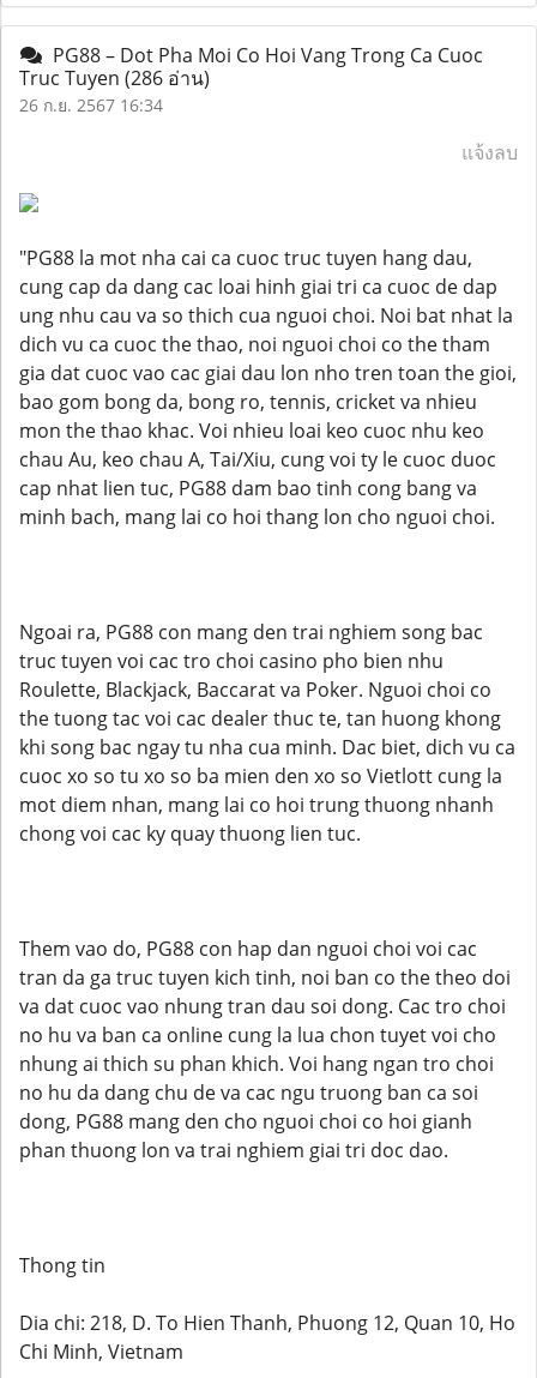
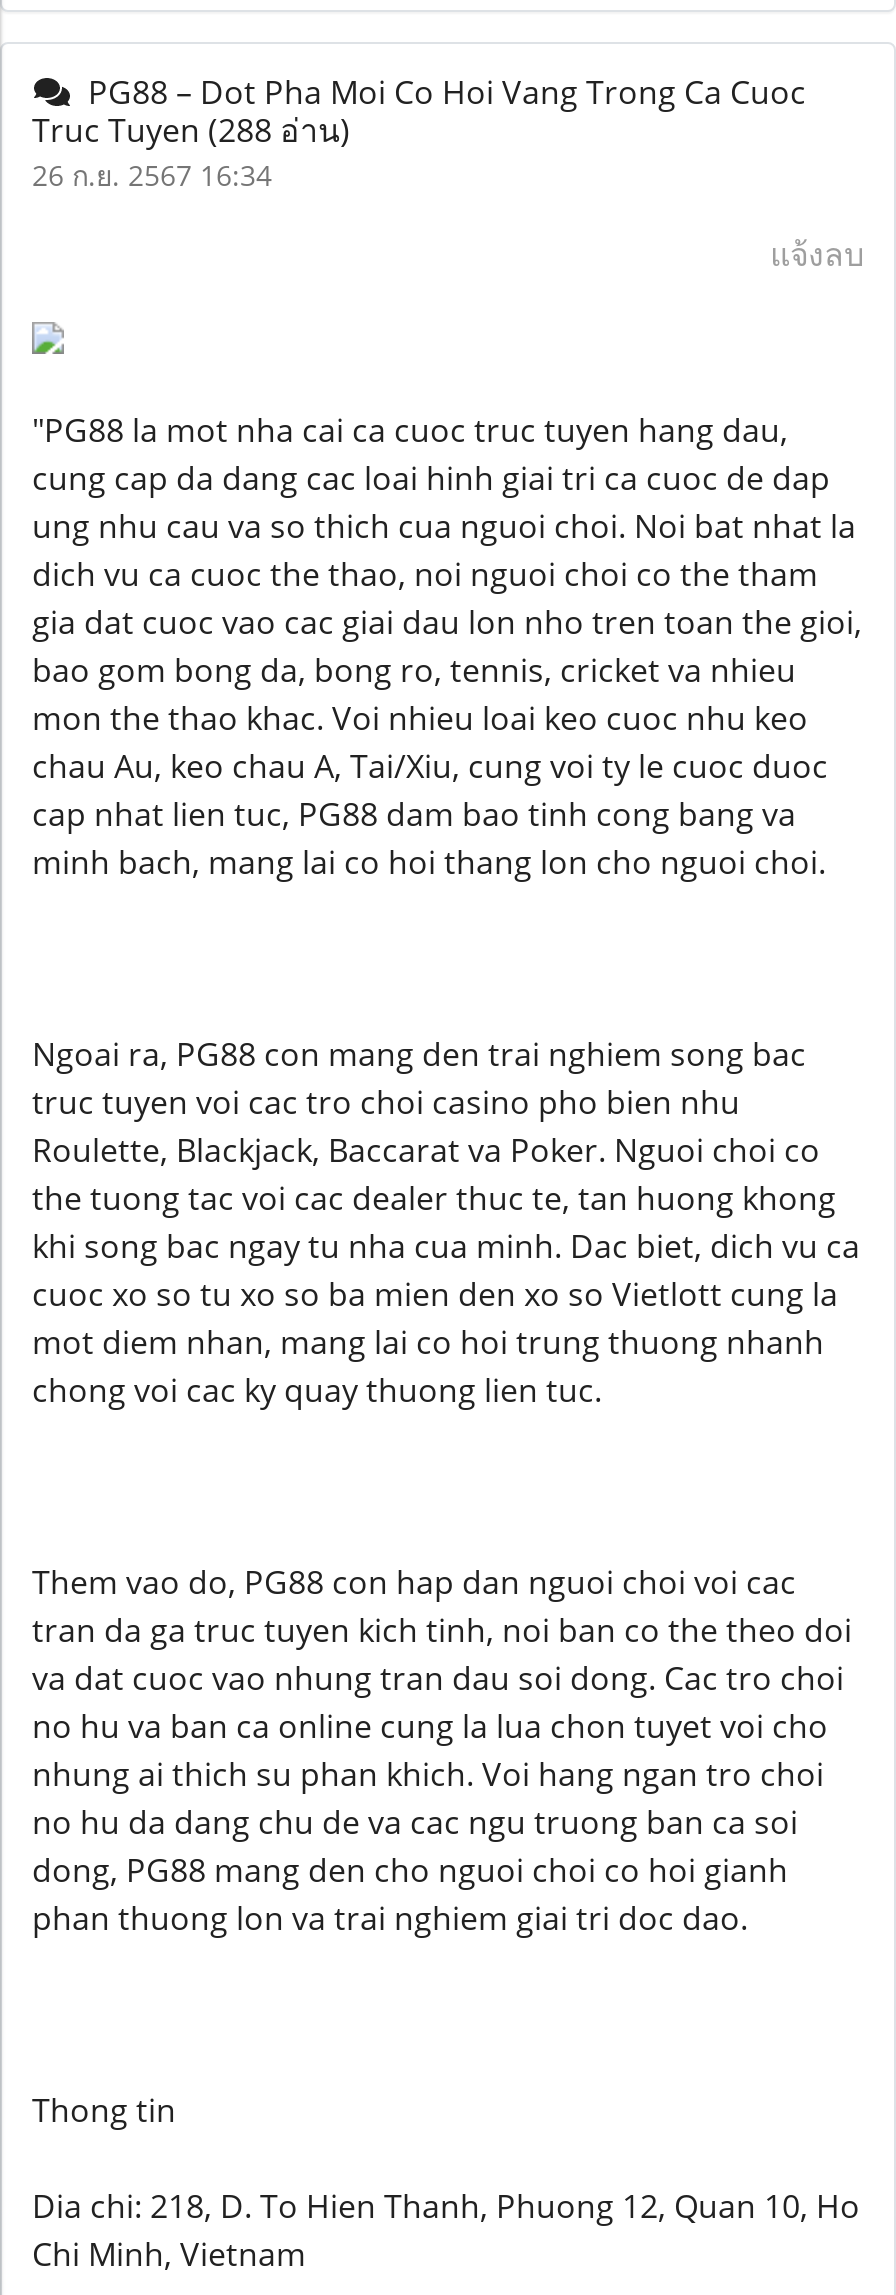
[19,65,210,91] Truc Tuyen (286 อ่าน) -> [32,108,350,152] Truc Tuyen (288 อ่าน)

